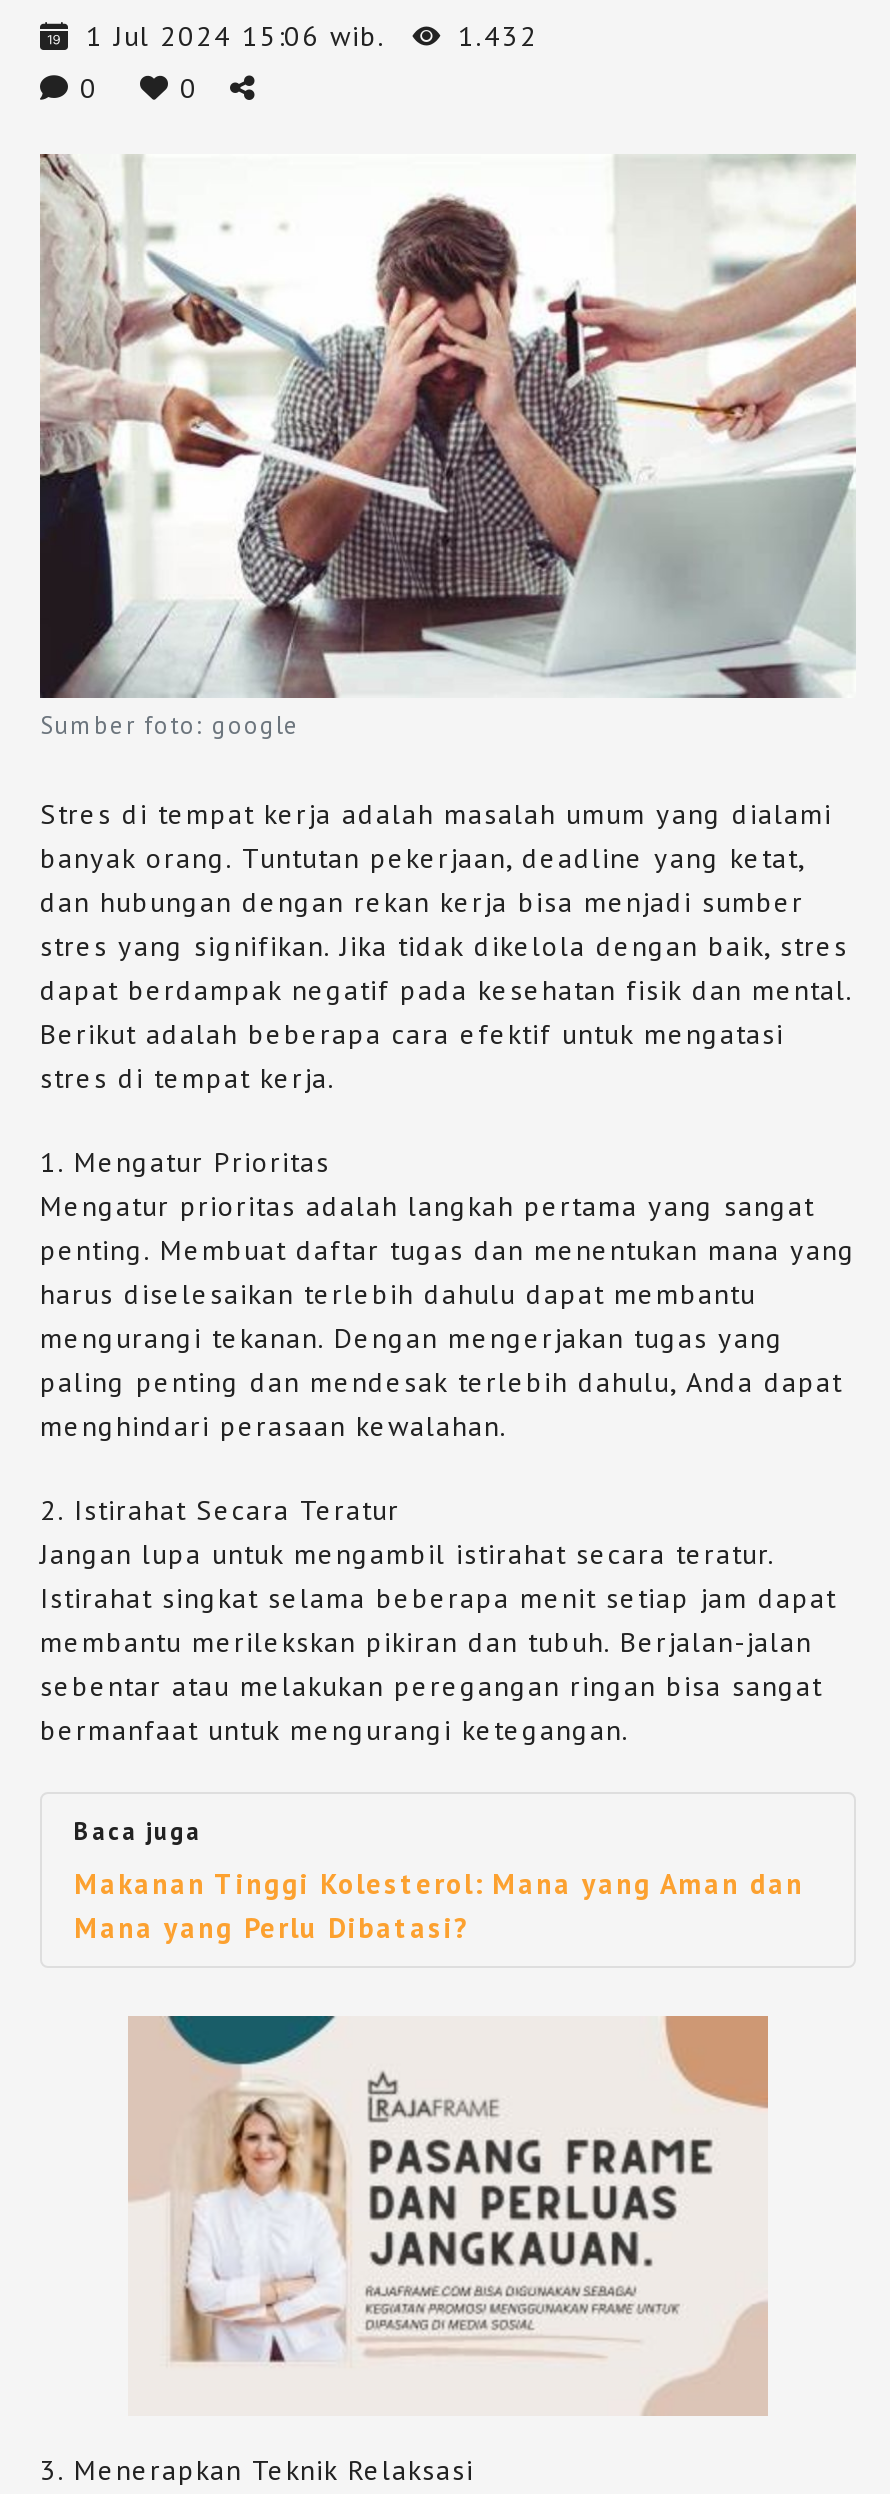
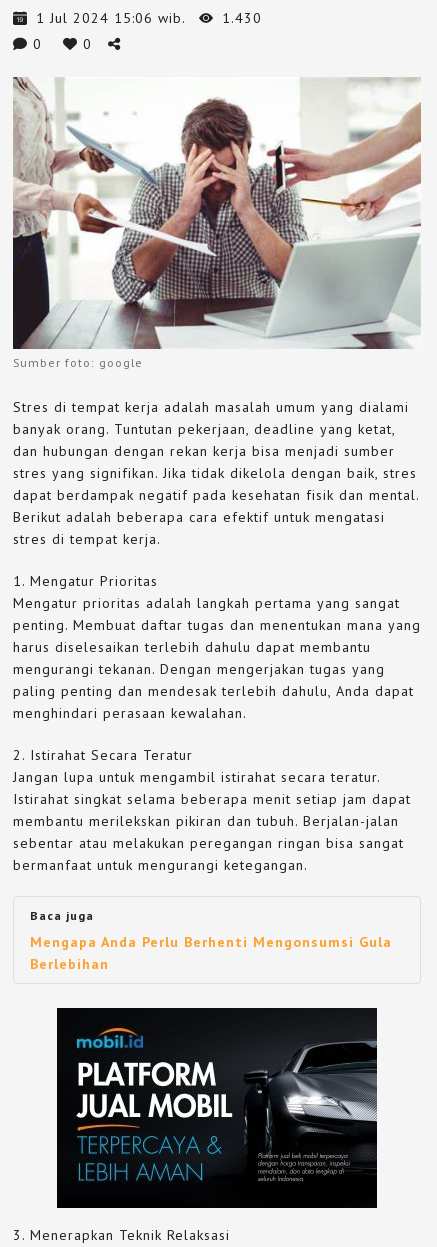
[86,18,538,54] 1 Jul 2024 15:06 wib. 1.432 -> [36,9,262,27] 1 Jul 2024 15:06 wib. 1.430
[74,1867,804,1947] Makanan Tinggi Kolesterol: Mana yang Aman dan | Mana yang Perlu Dibatasi? -> [30,933,392,973] Mengapa Anda Perlu Berhenti Mengonsumsi Gula | Berlebihan
[128,2014,770,2416] [image] -> [56,1007,378,1209] [image]

